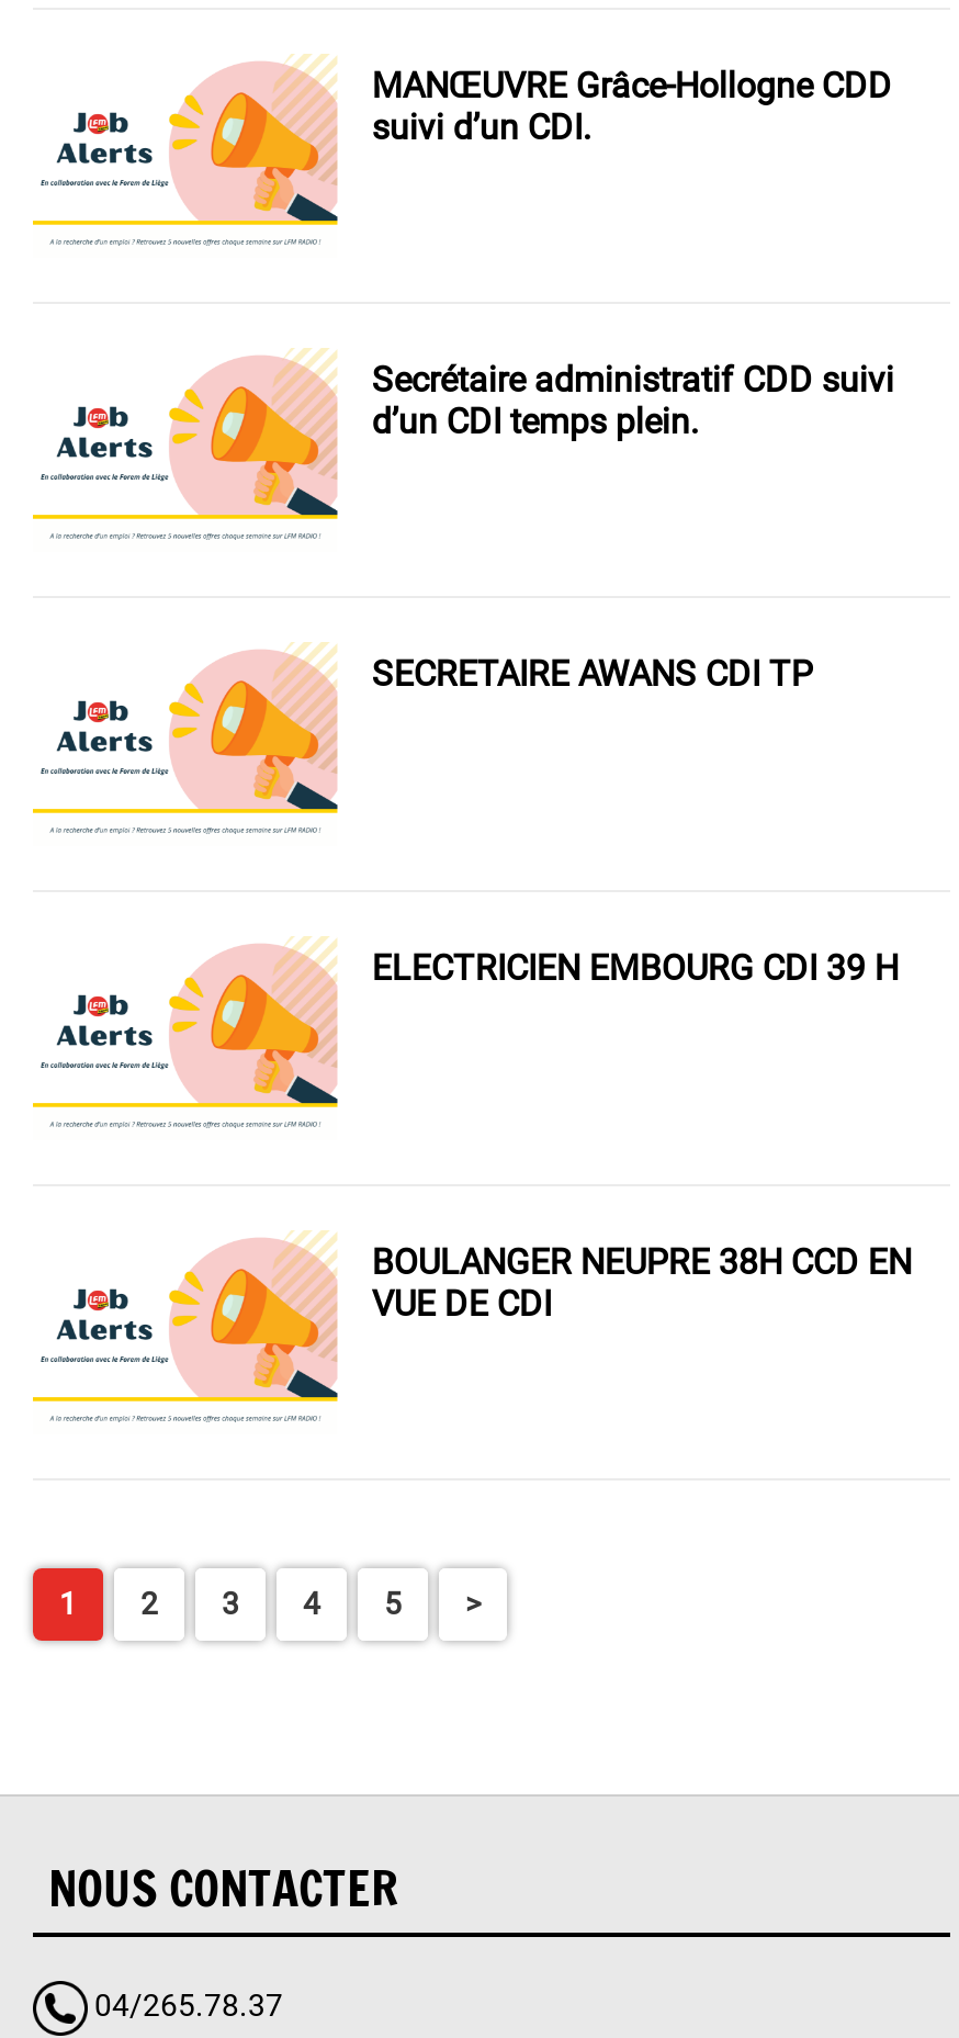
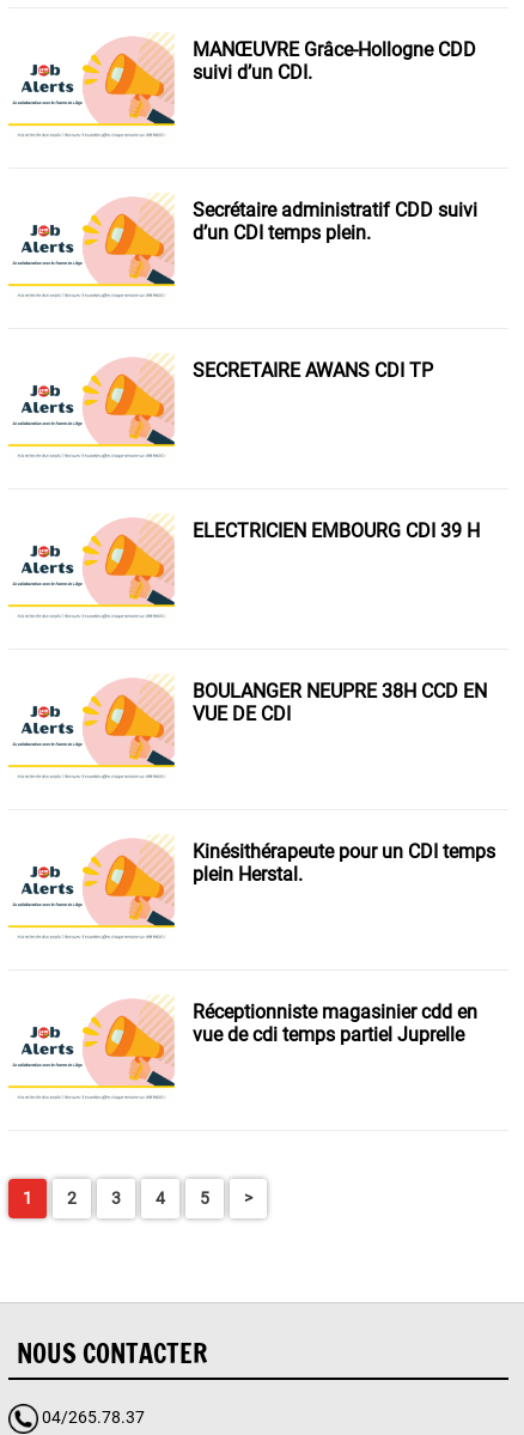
none -> [193,840,496,885] Kinésithérapeute pour un CDI temps | plein Herstal.
none -> [193,1000,478,1045] Réceptionniste magasinier cdd en | vue de cdi temps partiel Juprelle

